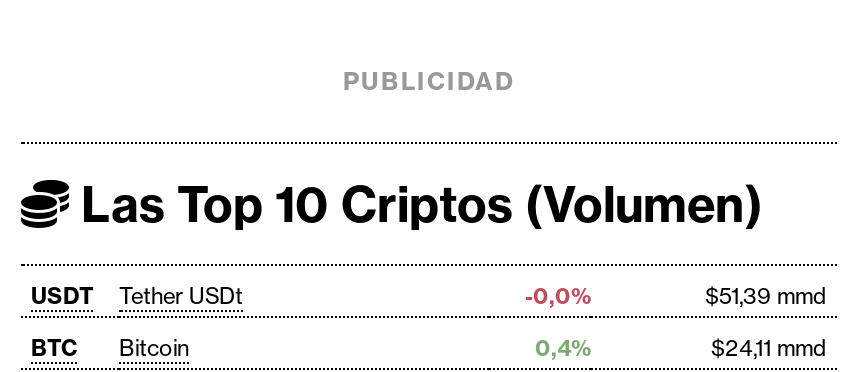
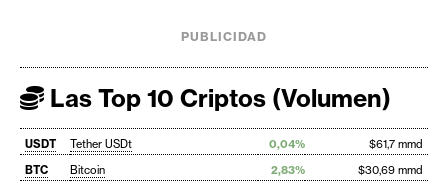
[525,282,591,310] -0,0% -> [269,137,305,151] 0,04%
[705,282,827,310] $51,39 mmd -> [369,137,423,151] $61,7 mmd
[535,334,591,362] 0,4% -> [271,163,305,177] 2,83%
[711,334,827,362] $24,11 mmd -> [358,163,423,177] $30,69 mmd

